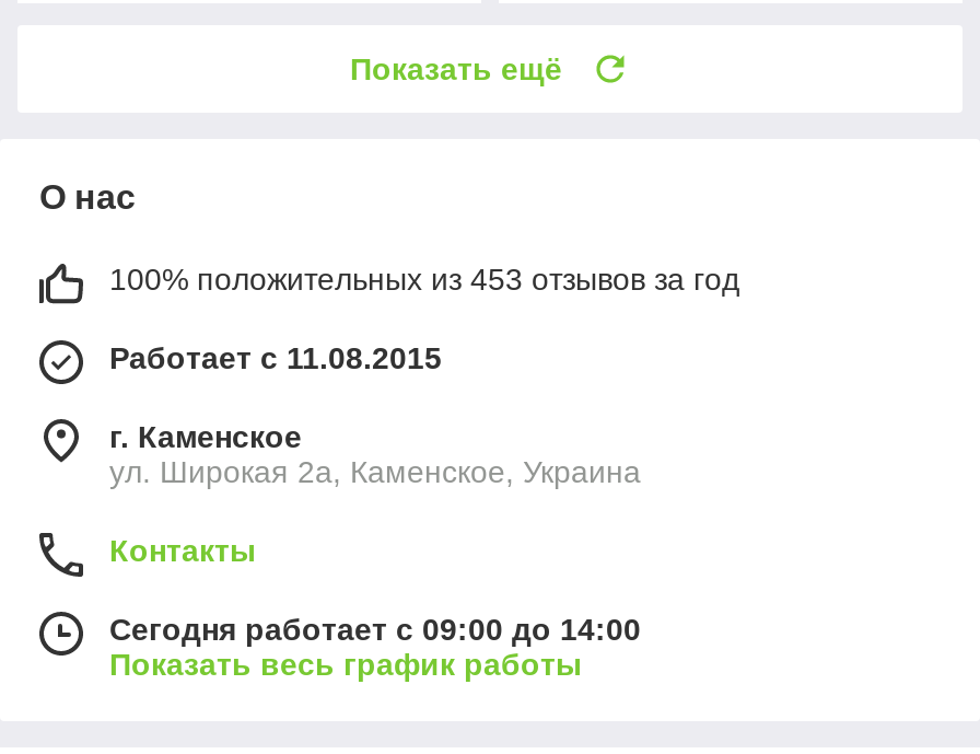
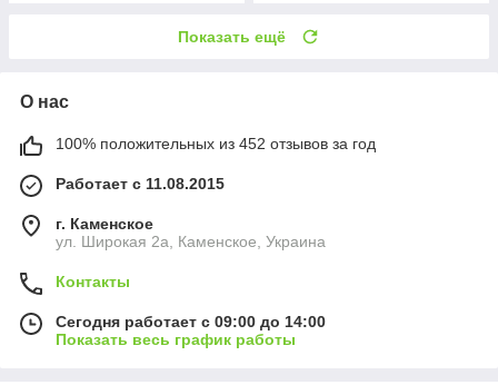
[109,261,739,296] 100% положительных из 453 отзывов за год -> [56,134,376,152] 100% положительных из 452 отзывов за год

